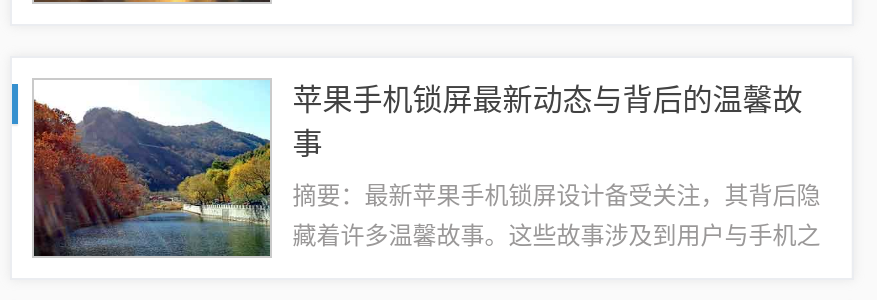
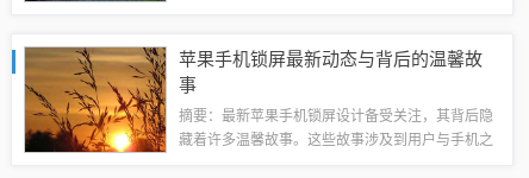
[32,78,272,258] [image] -> [24,46,167,153] [image]

